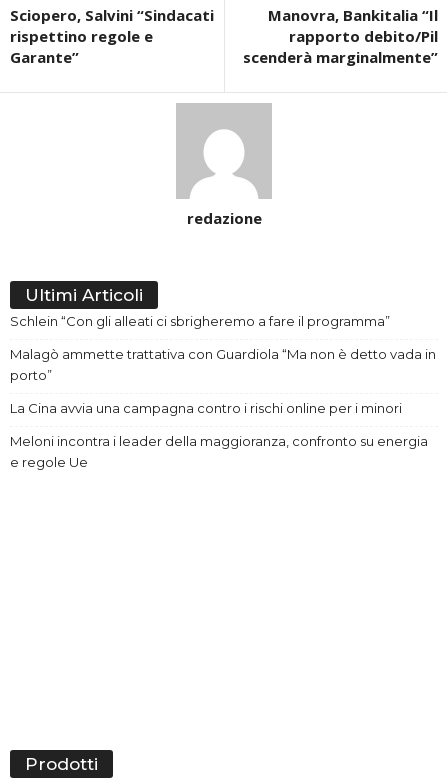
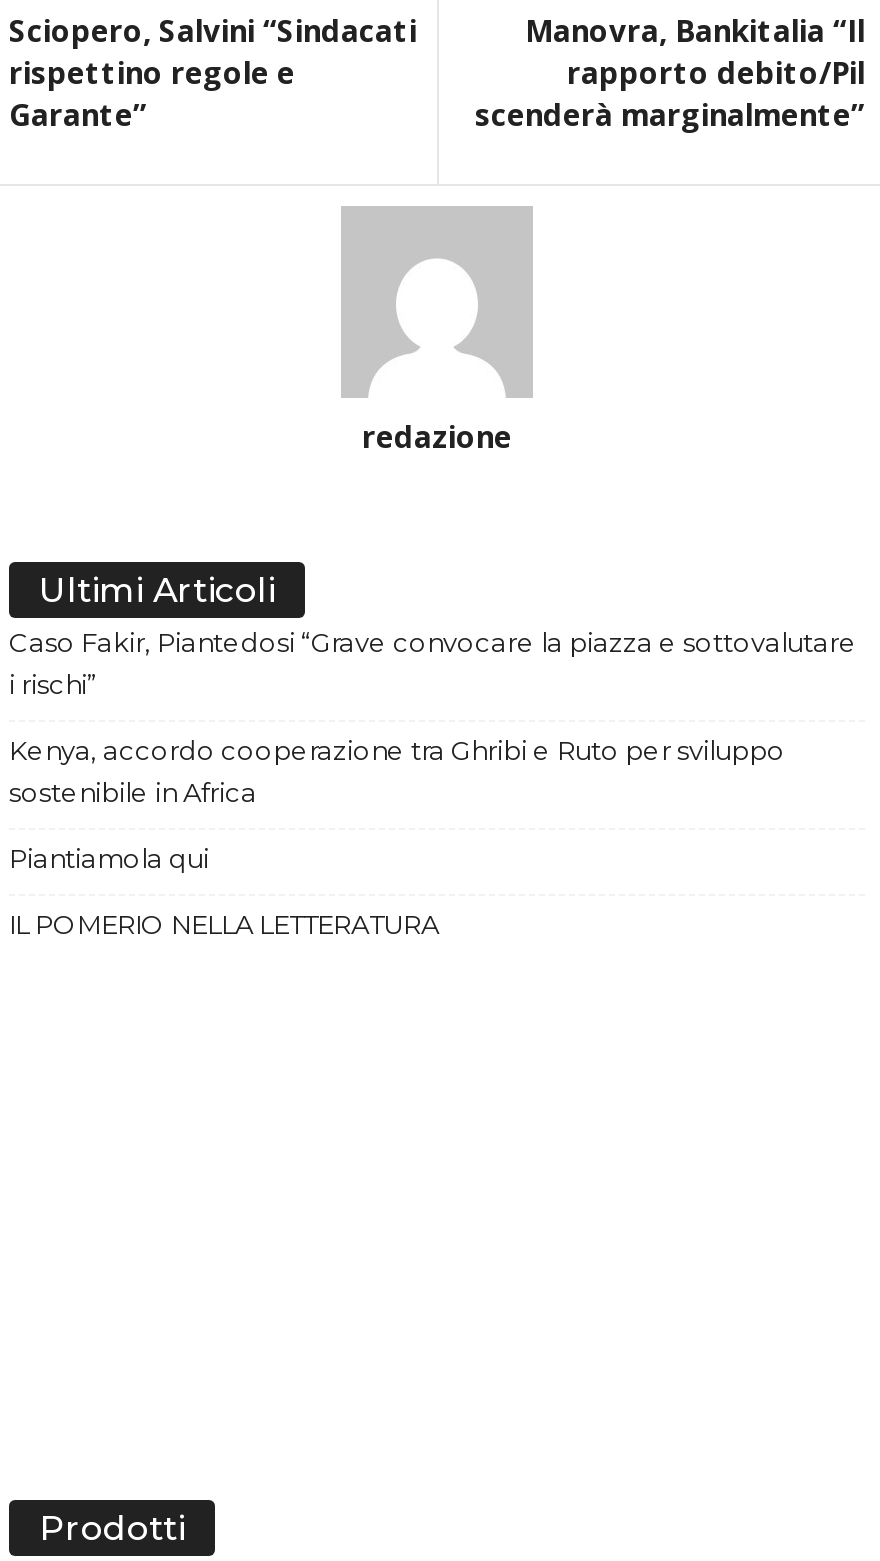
[10,313,390,329] Schlein “Con gli alleati ci sbrigheremo a fare il programma” -> [9,627,857,701] Caso Fakir, Piantedosi “Grave convocare la piazza e sottovalutare | i rischi”
[10,346,436,383] Malagò ammette trattativa con Guardiola “Ma non è detto vada in | porto” -> [9,735,785,809] Kenya, accordo cooperazione tra Ghribi e Ruto per sviluppo | sostenibile in Africa
[10,400,402,416] La Cina avvia una campagna contro i rischi online per i minori -> [9,843,209,875] Piantiamola qui
[10,433,428,470] Meloni incontra i leader della maggioranza, confronto su energia | e regole Ue -> [9,909,439,941] IL POMERIO NELLA LETTERATURA

